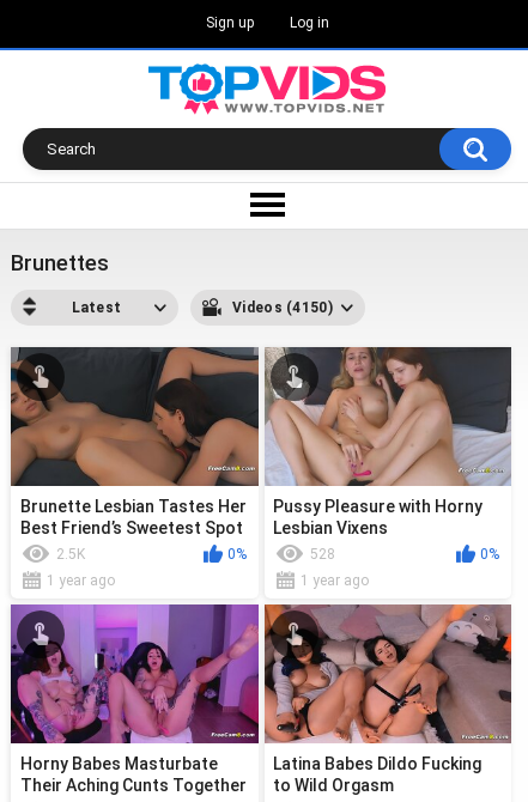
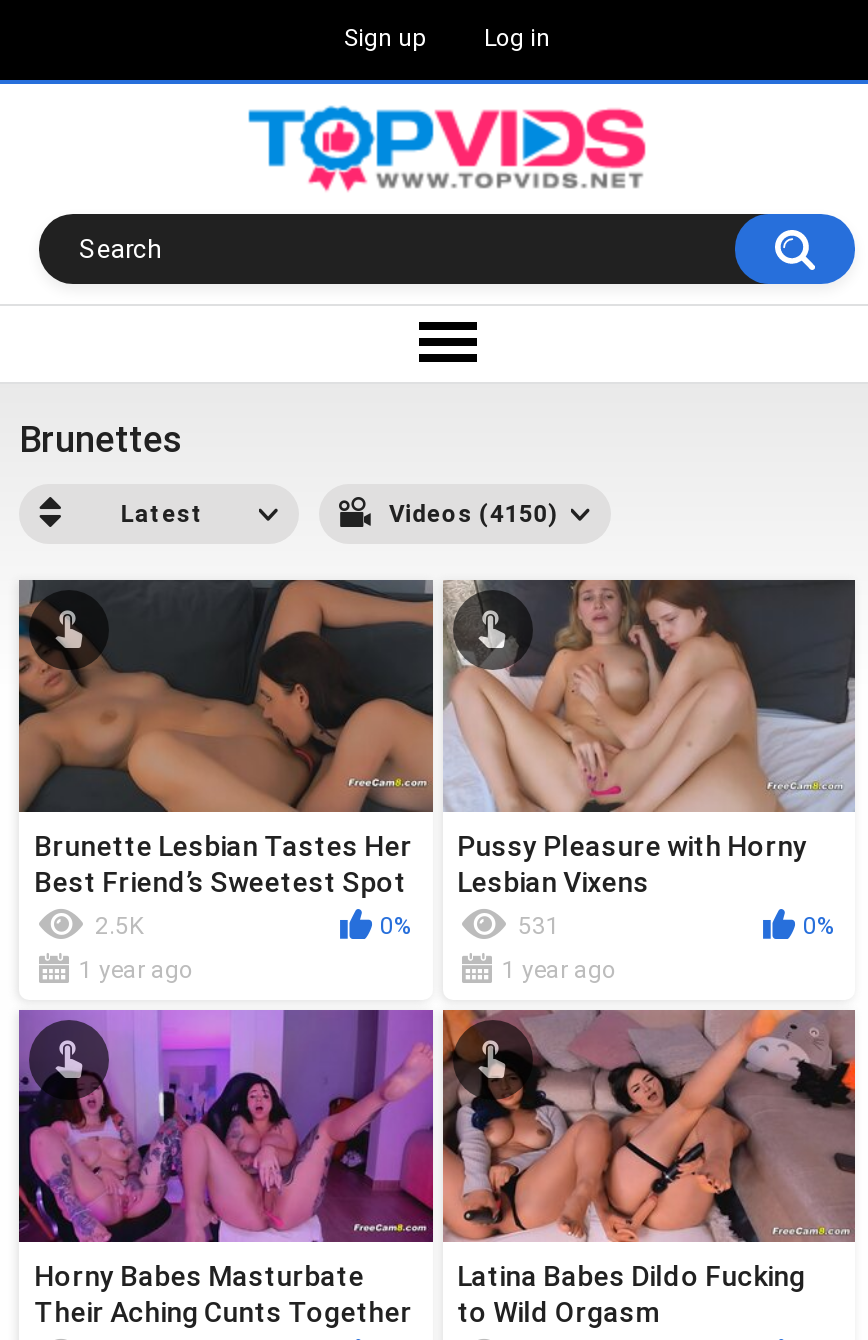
[309,546,335,562] 528 -> [518,912,560,940] 531

